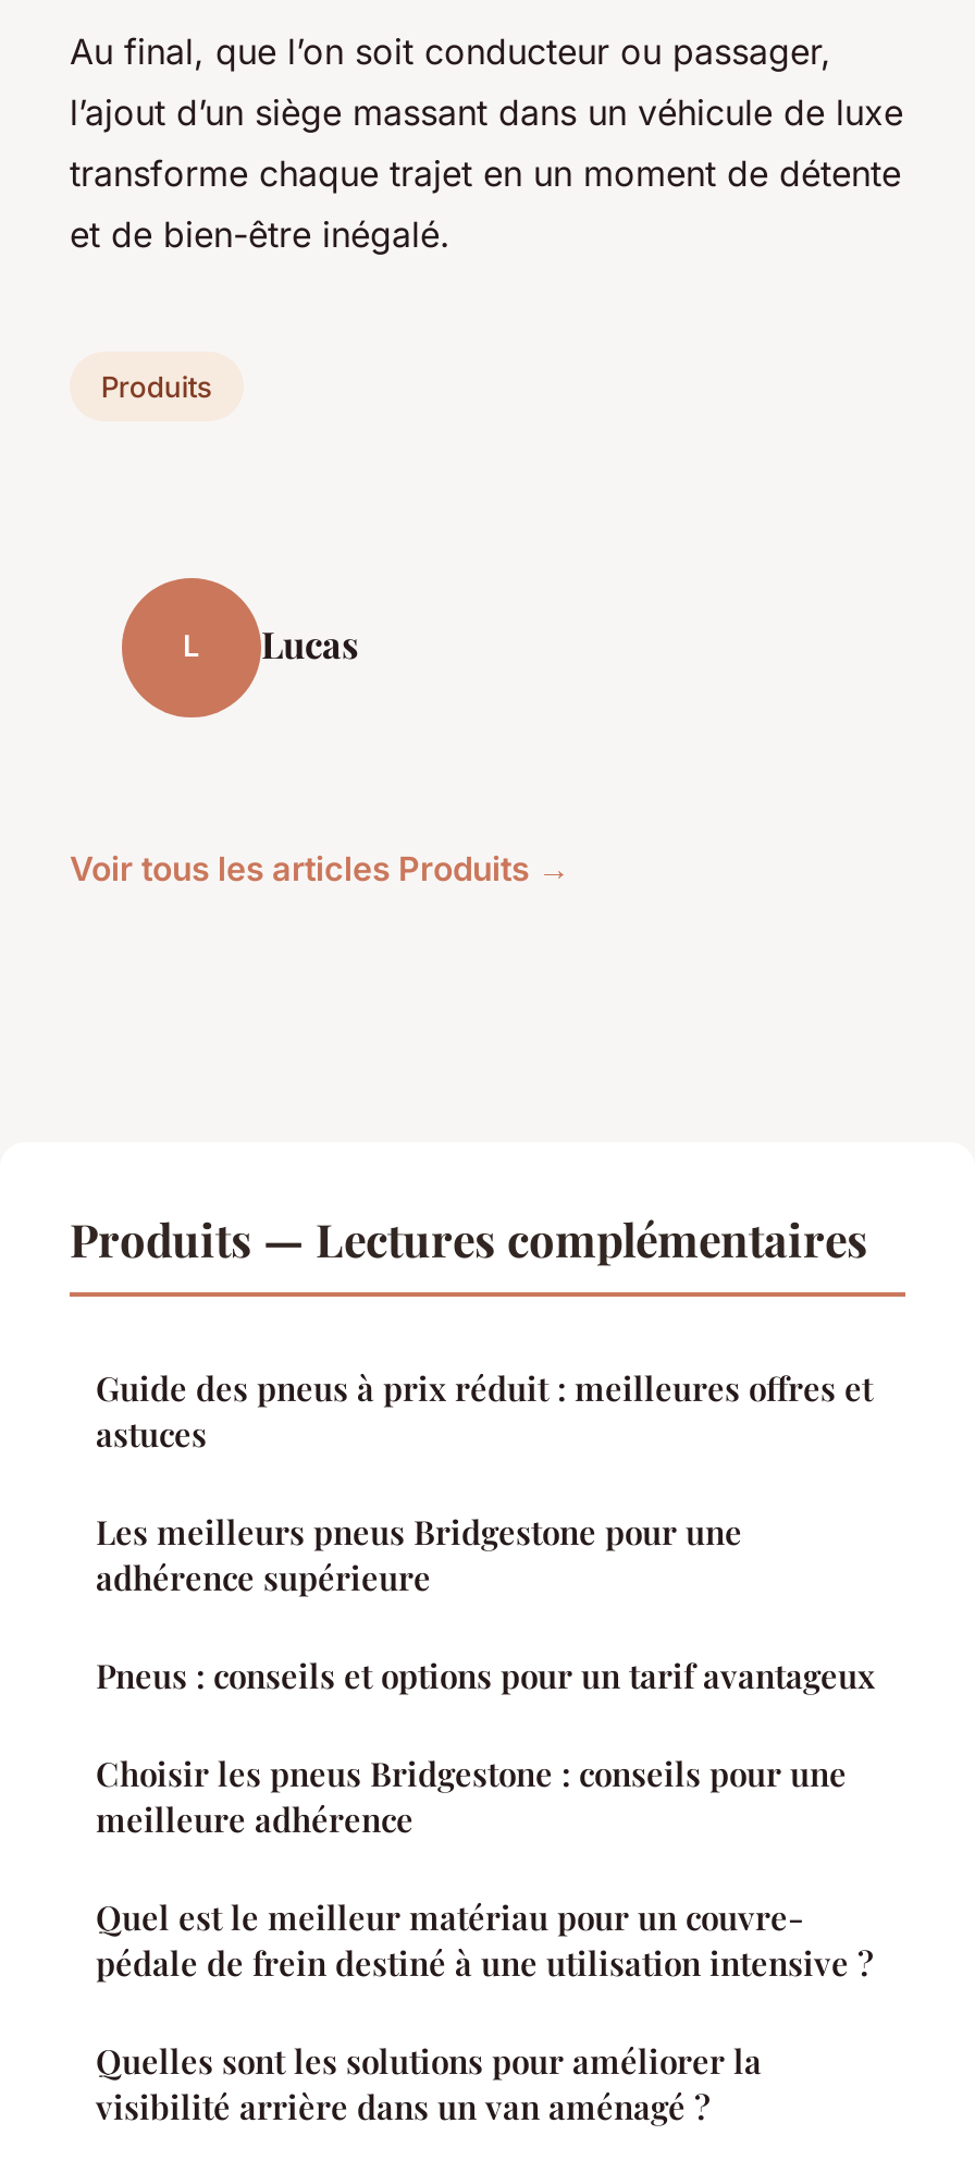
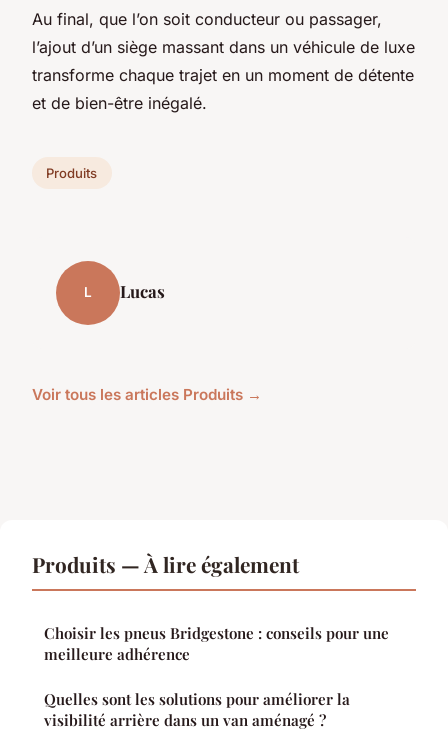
[70,1207,875,1696] Produits — Lectures complémentaires | Guide des pneus à prix réduit : meilleures offres et | astuces | Les meilleurs pneus Bridgestone pour une | adhérence supérieure | Pneus : conseils et options pour un tarif avantageux -> [32,550,299,578] Produits — À lire également
[96,1895,873,1984] Quel est le meilleur matériau pour un couvre- | pédale de frein destiné à une utilisation intensive ? -> none

